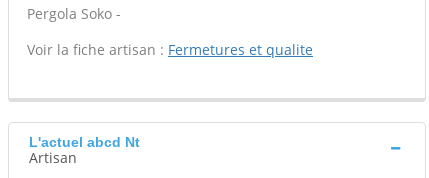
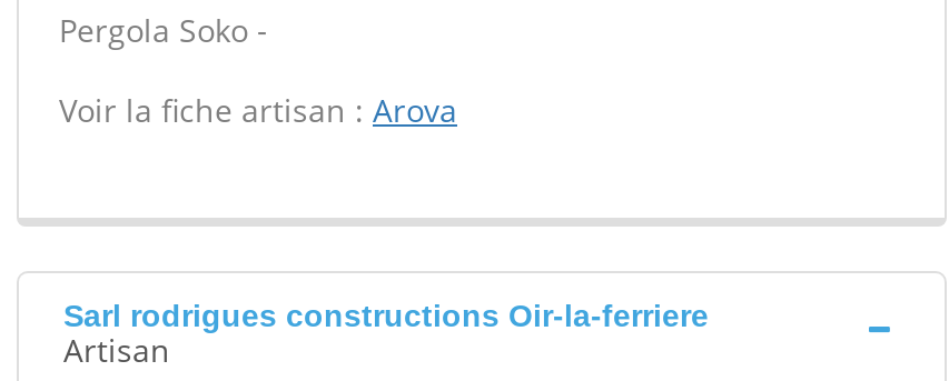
[27,40,313,59] Voir la fiche artisan : Fermetures et qualite -> [59,89,457,131] Voir la fiche artisan : Arova
[29,134,140,150] L'actuel abcd Nt -> [63,298,709,333] Sarl rodrigues constructions Oir-la-ferriere

